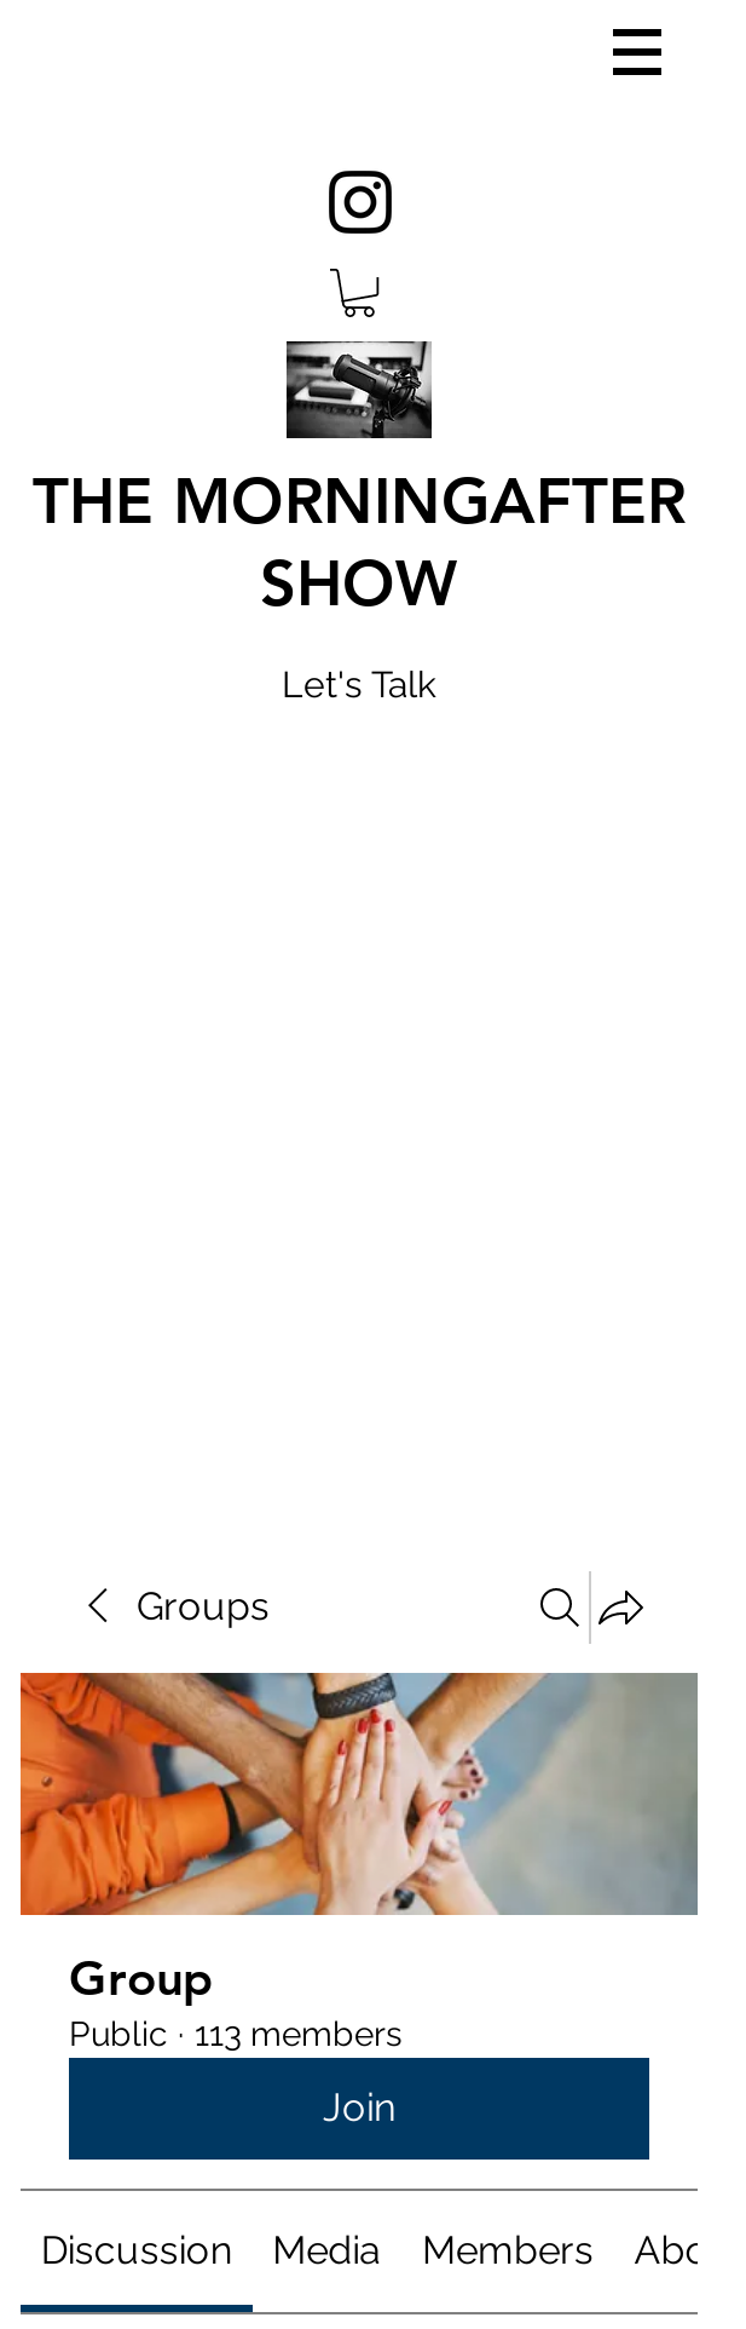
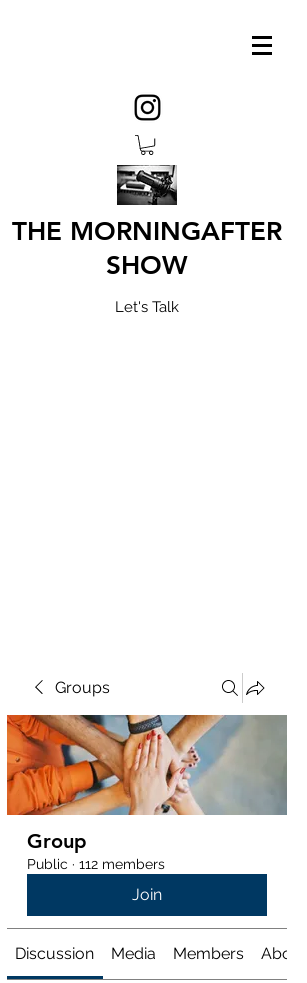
[69,2014,403,2053] Public · 113 members -> [27,856,165,872] Public · 112 members

